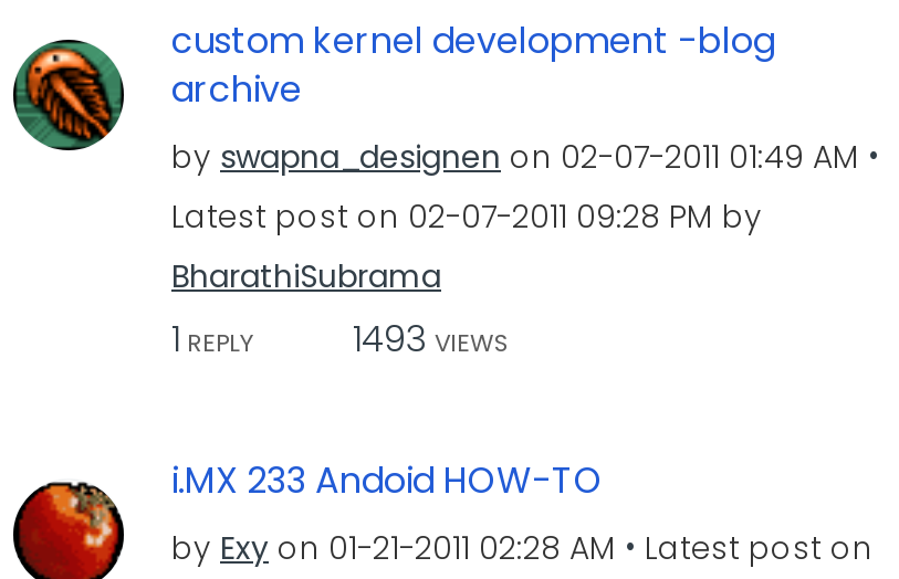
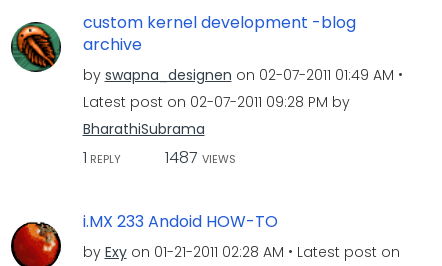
[171,314,510,365] 1 REPLY 1493 VIEWS -> [82,146,235,169] 1 REPLY 1487 VIEWS

